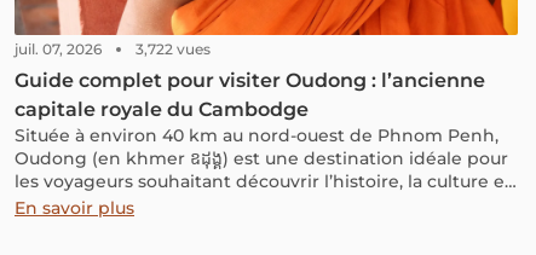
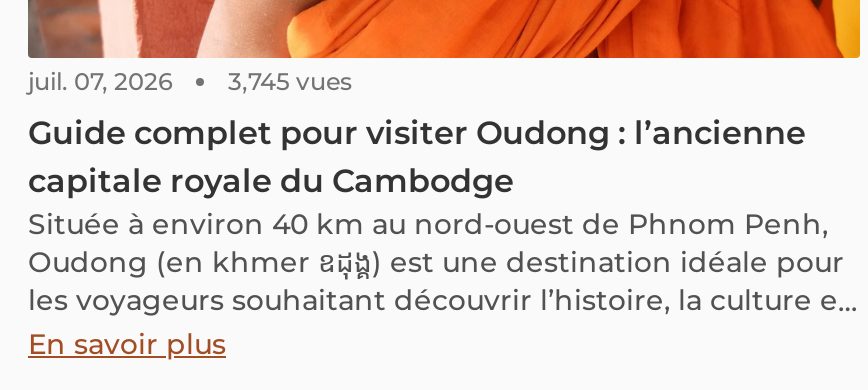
[15,40,211,58] juil. 07, 2026 3,722 vues -> [28,67,352,97] juil. 07, 2026 3,745 vues

